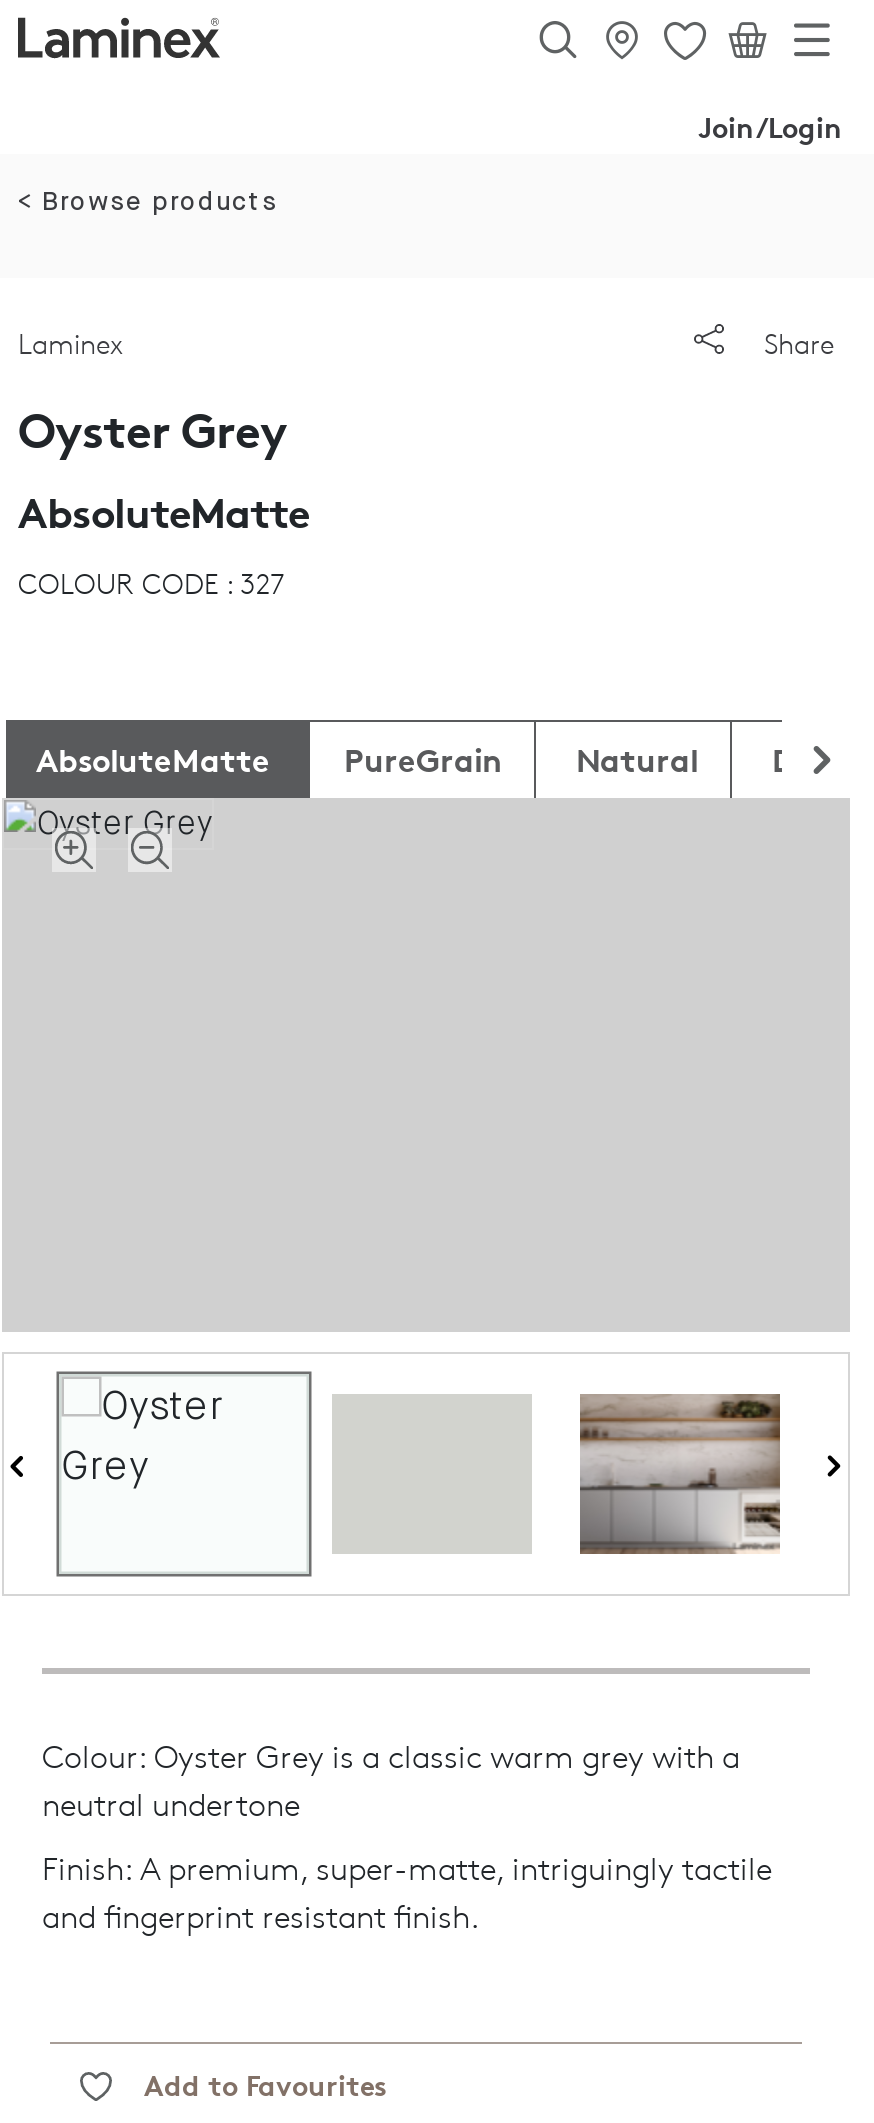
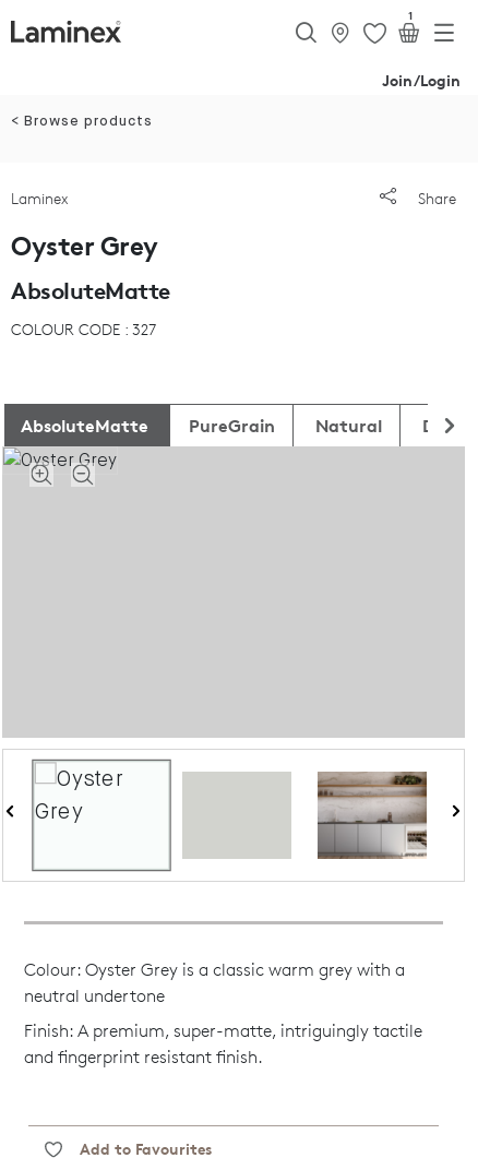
none -> [408,8,413,22] 1

